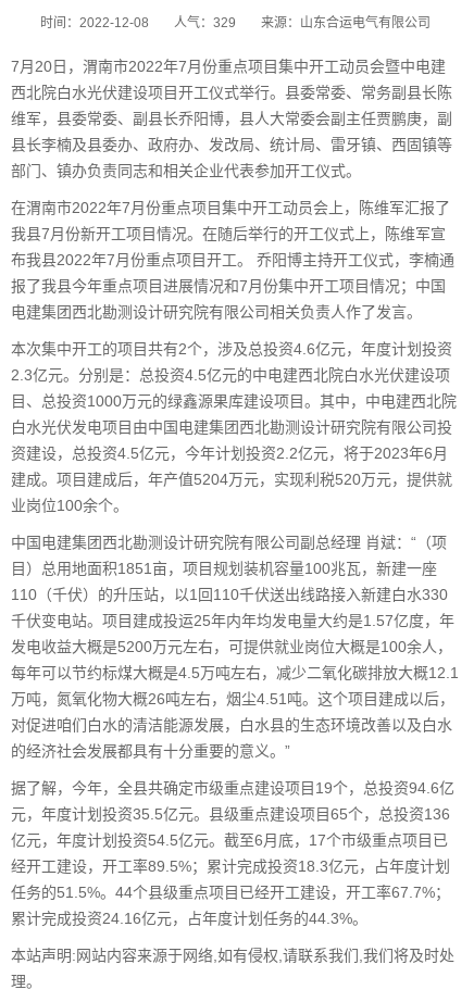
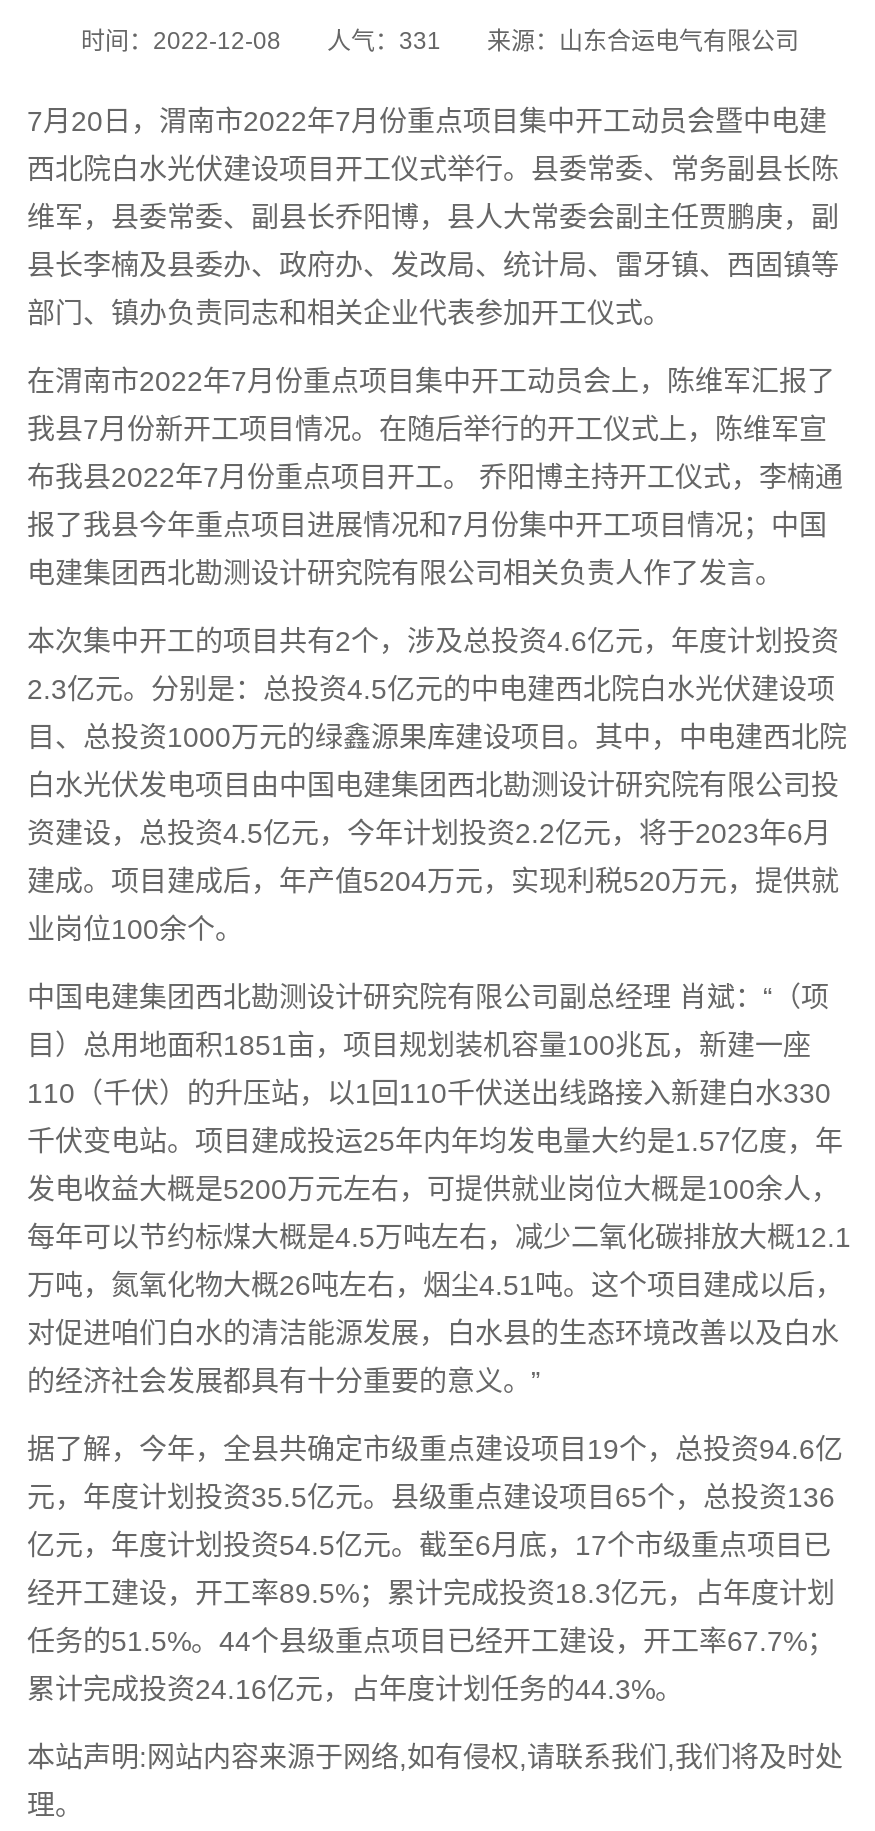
[40,15,430,30] 时间：2022-12-08 人气：329 来源：山东合运电气有限公司 -> [81,27,799,55] 时间：2022-12-08 人气：331 来源：山东合运电气有限公司

